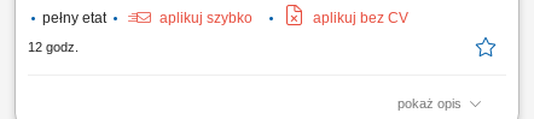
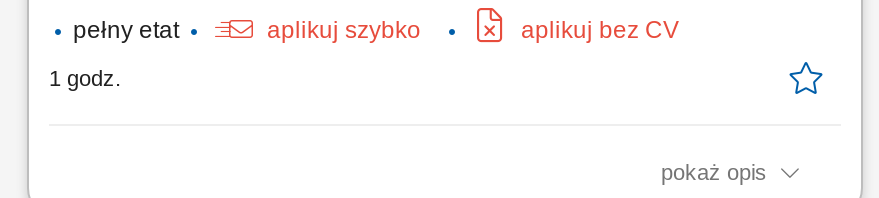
[28,40,79,54] 12 godz. -> [49,66,121,90] 1 godz.

